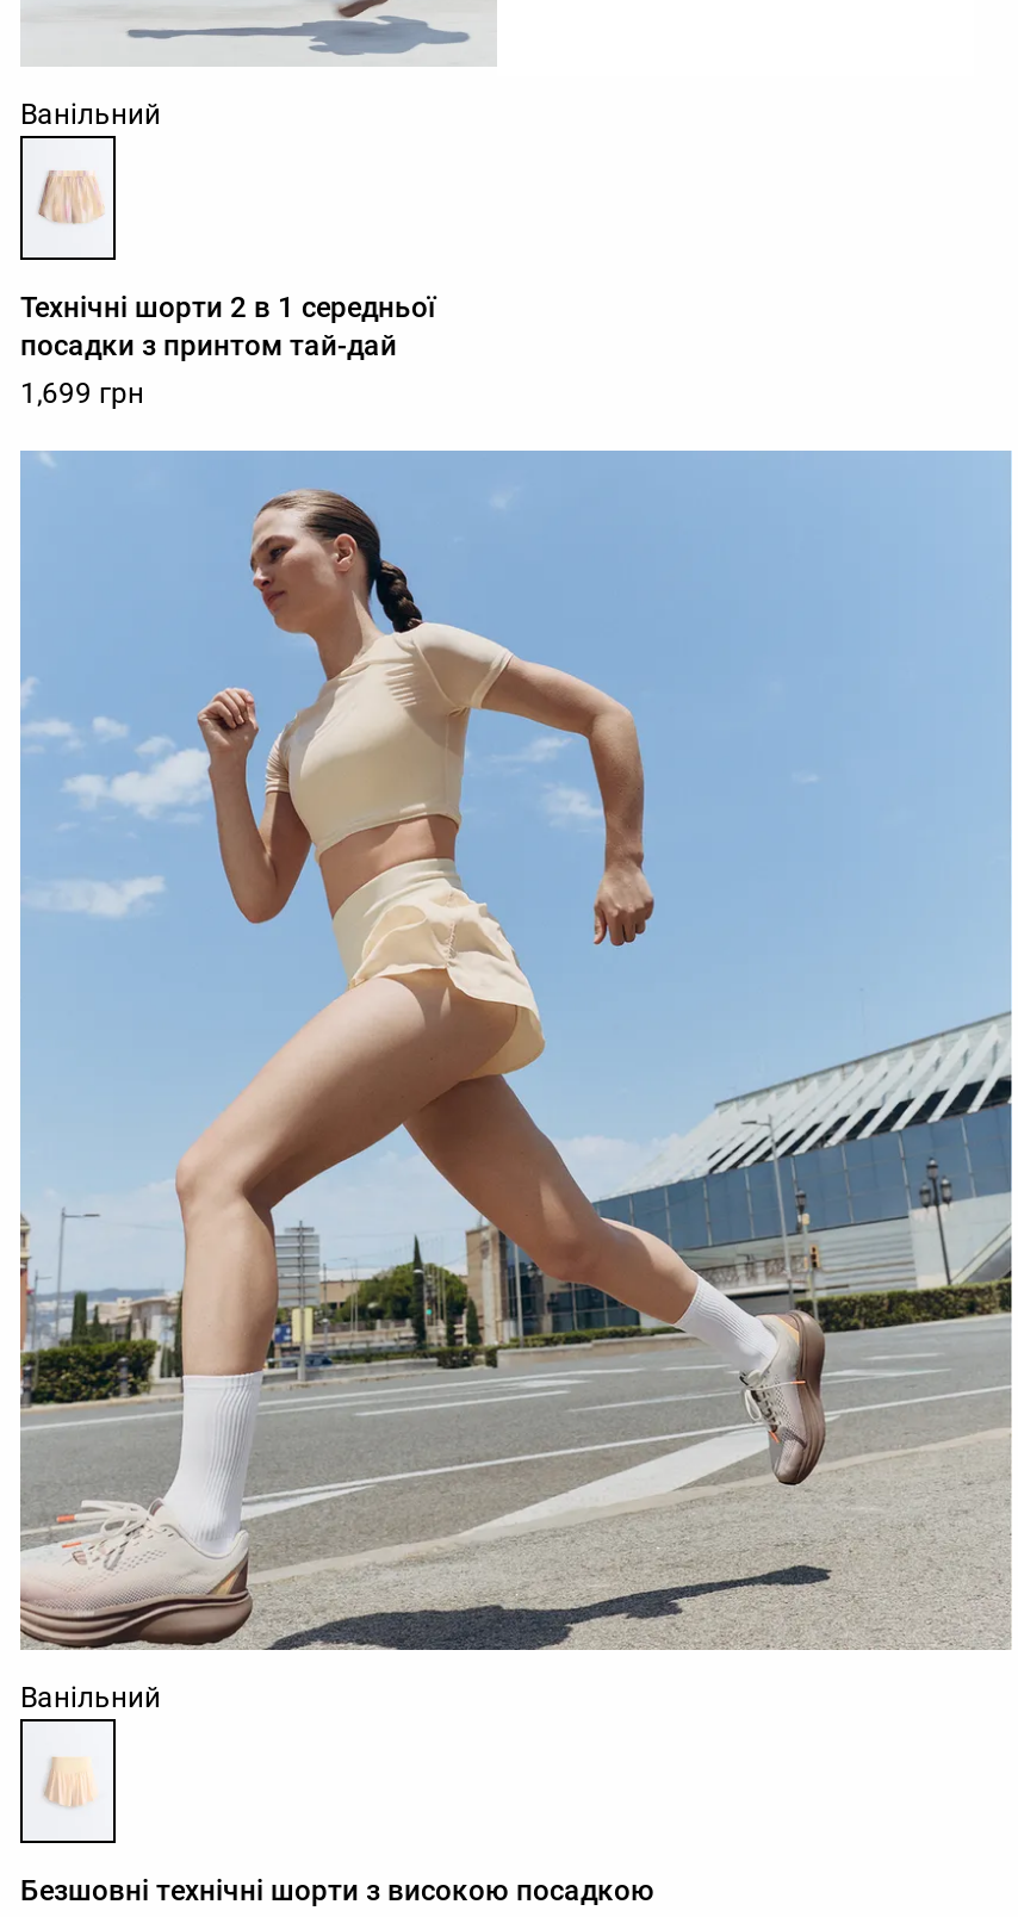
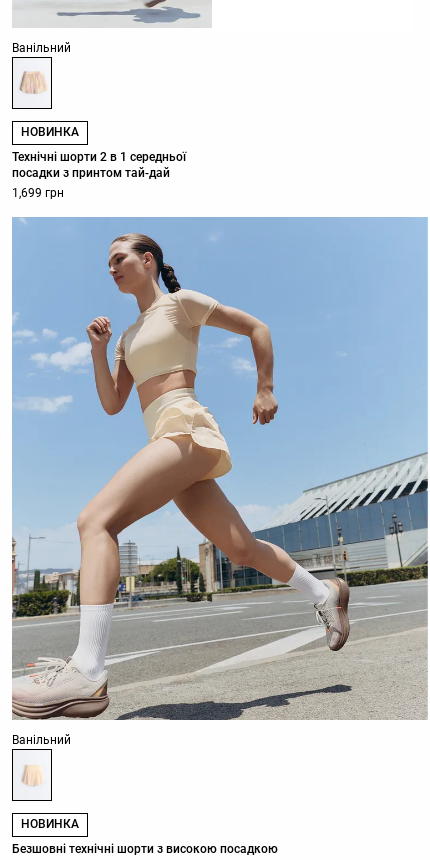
none -> [21,125,79,139] НОВИНКА
none -> [21,817,79,831] НОВИНКА

